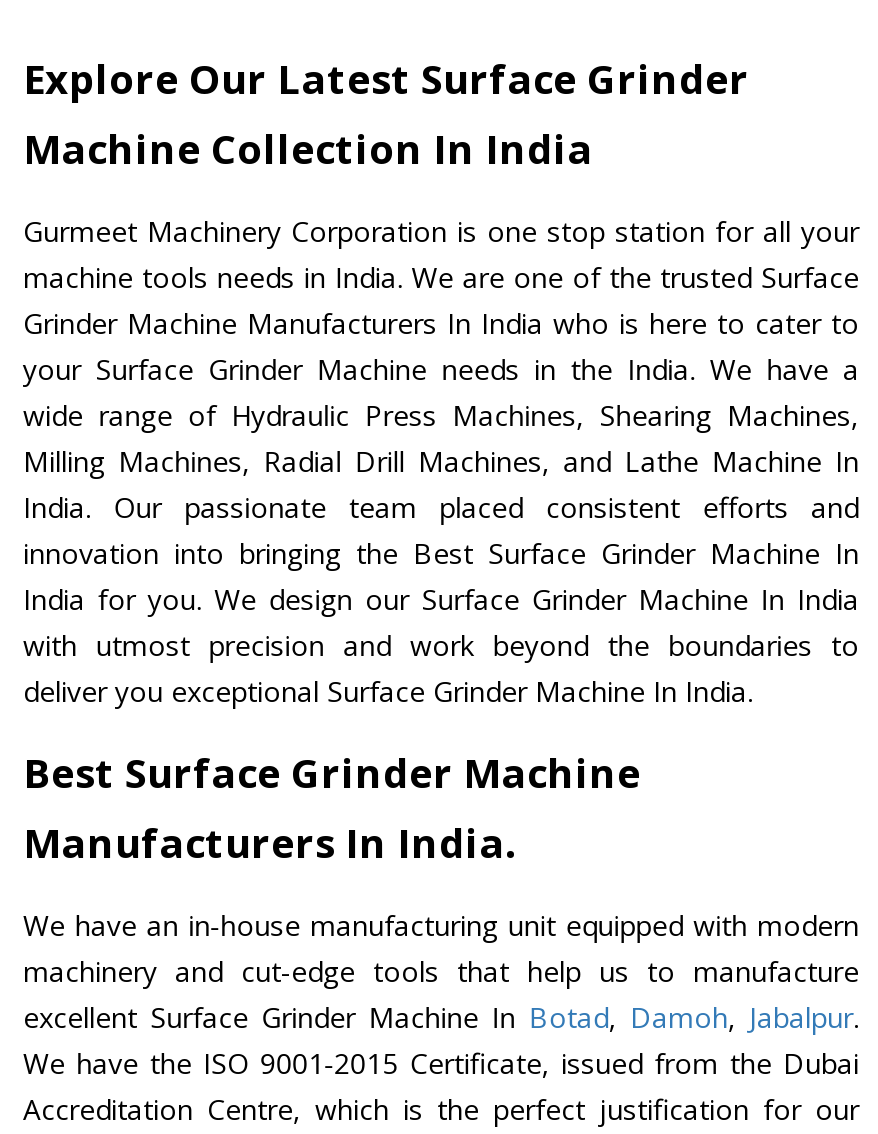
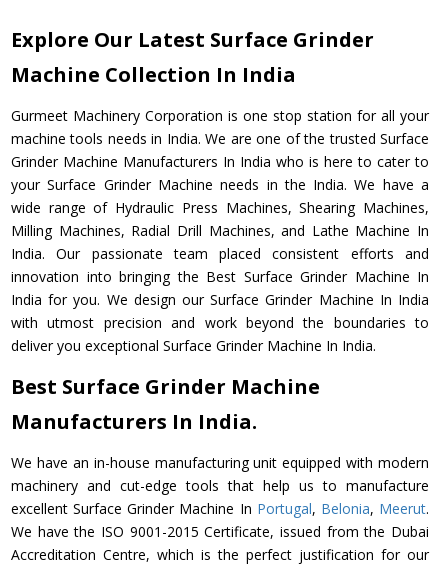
[23,998,859,1036] excellent Surface Grinder Machine In Botad, Damoh, Jabalpur. -> [11,499,429,518] excellent Surface Grinder Machine In Portugal, Belonia, Meerut.

